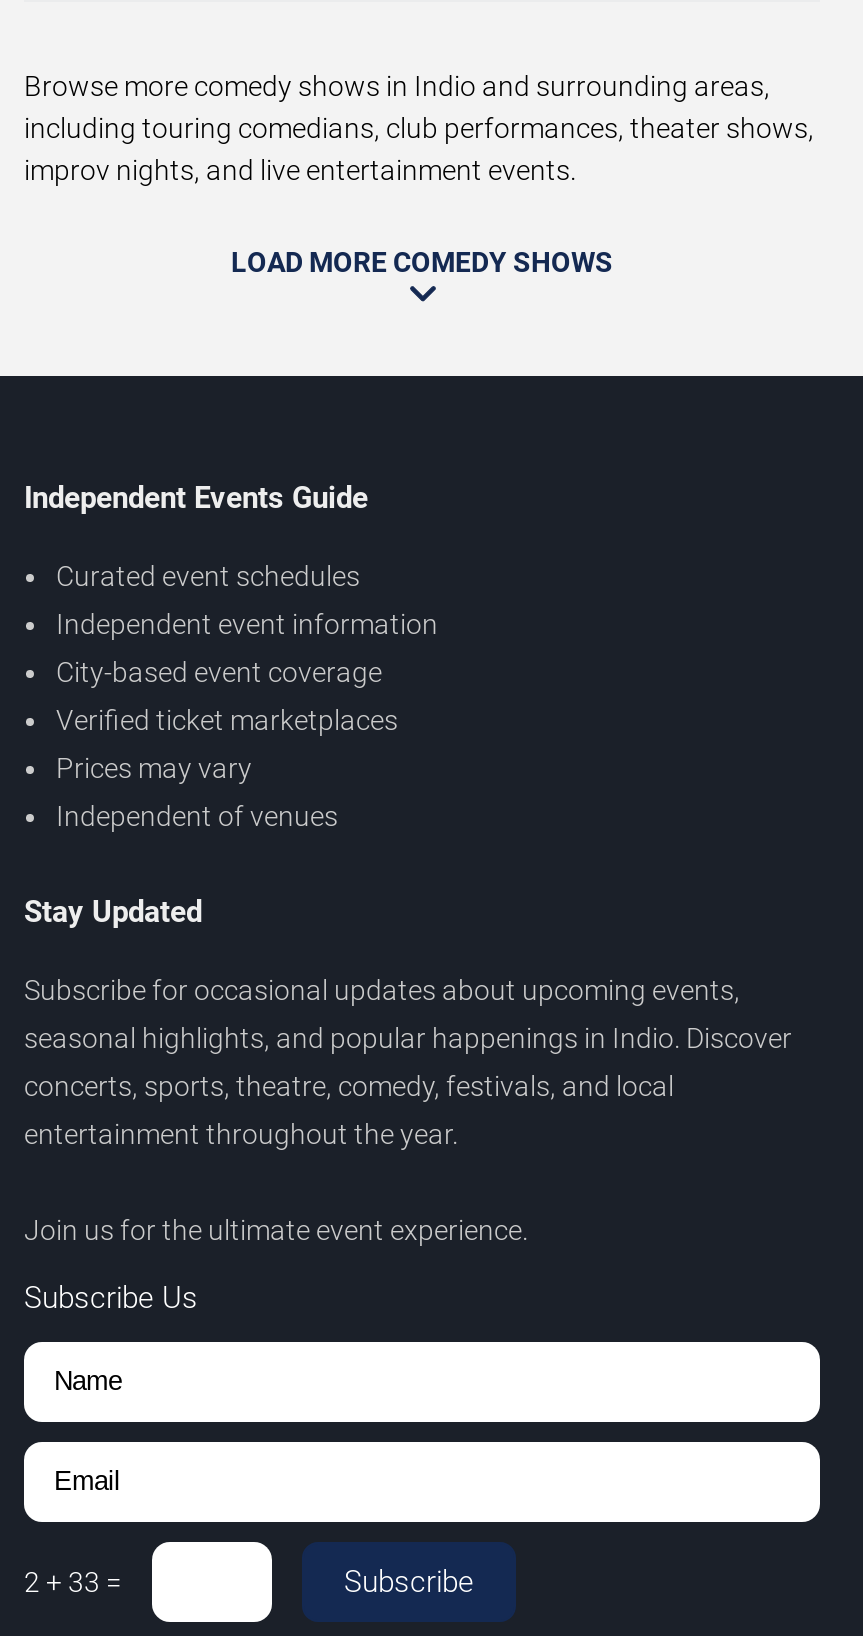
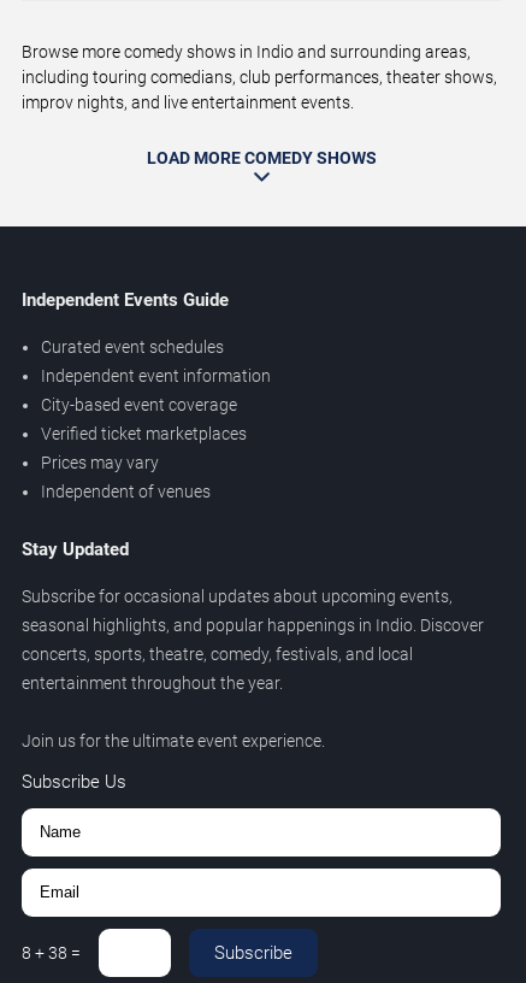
[24,1566,122,1598] 2 + 33 = -> [22,943,81,962] 8 + 38 =

